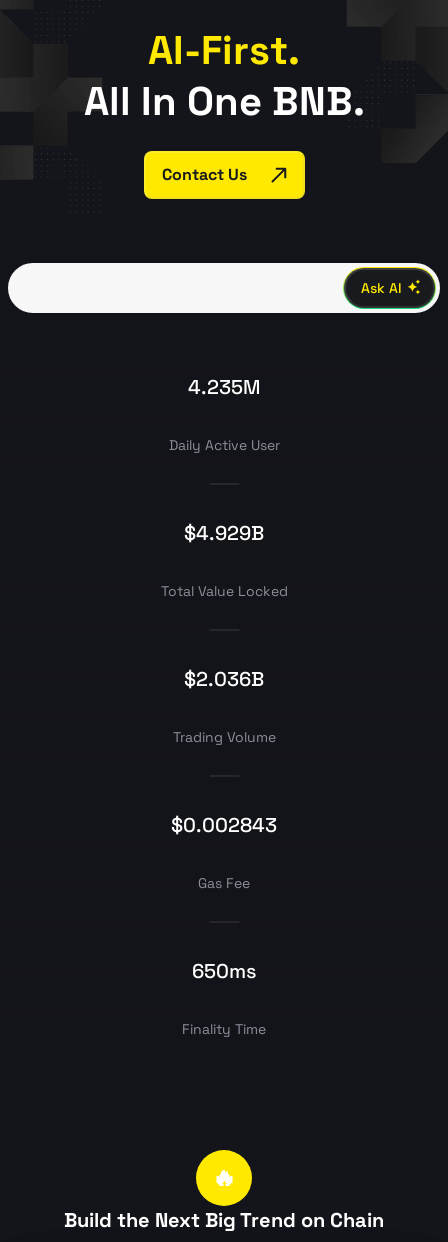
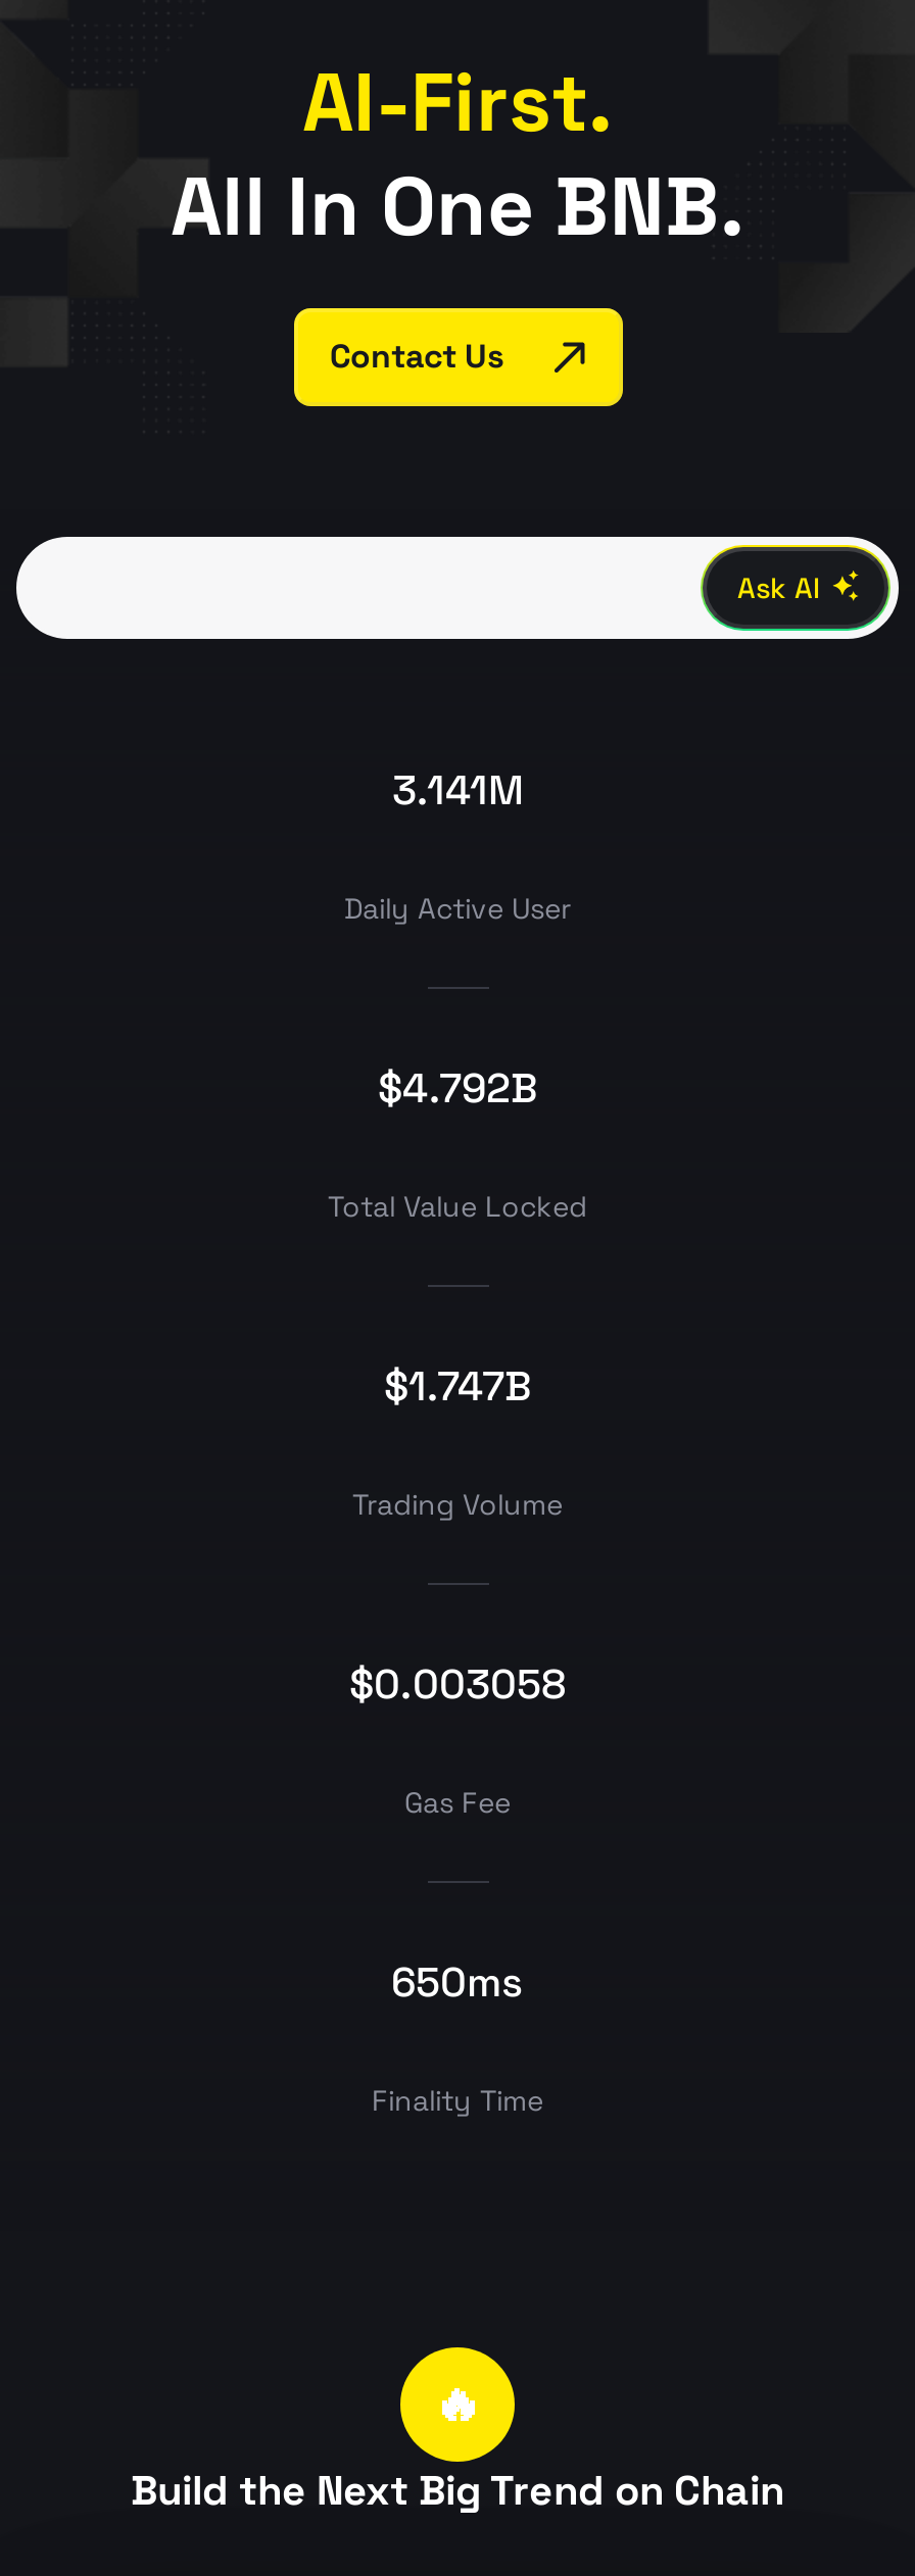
[188,374,260,400] 4.235M -> [392,764,523,817] 3.141M
[184,520,264,546] $4.929B -> [378,1062,537,1115] $4.792B
[184,666,264,692] $2.036B -> [384,1360,531,1413] $1.747B
[171,812,277,838] $0.002843 -> [349,1658,566,1711] $0.003058

